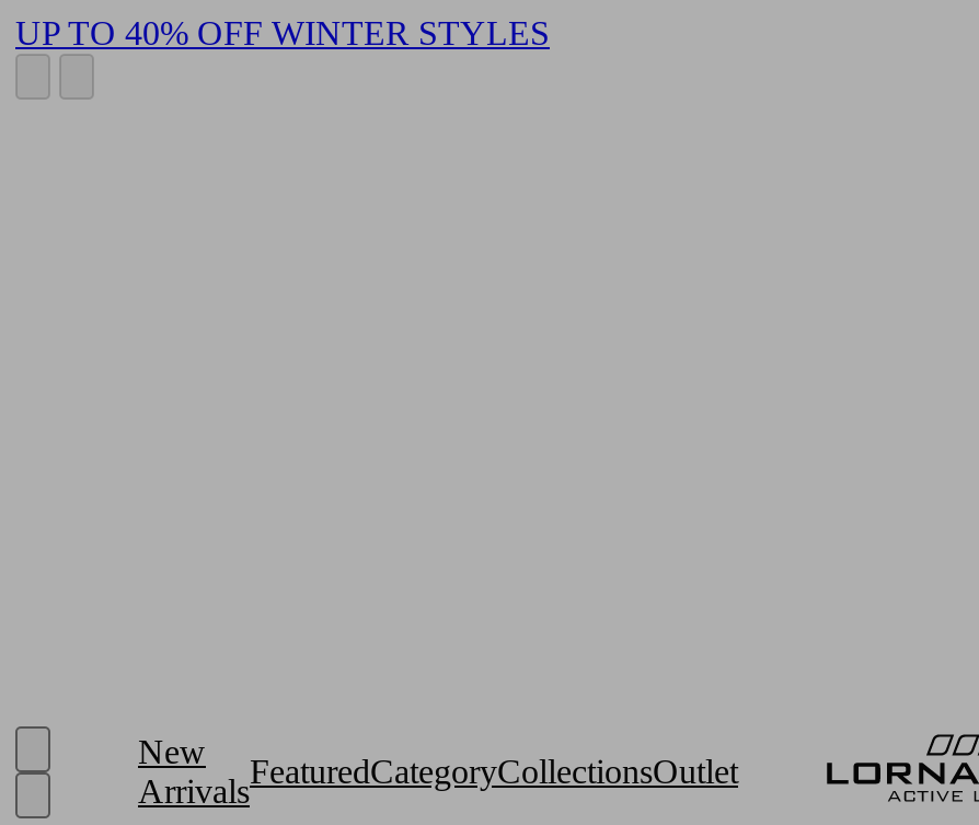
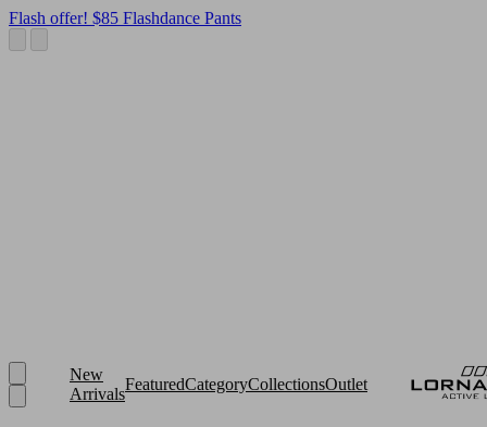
[15,14,550,51] UP TO 40% OFF WINTER STYLES -> [9,9,241,27] Flash offer! $85 Flashdance Pants

